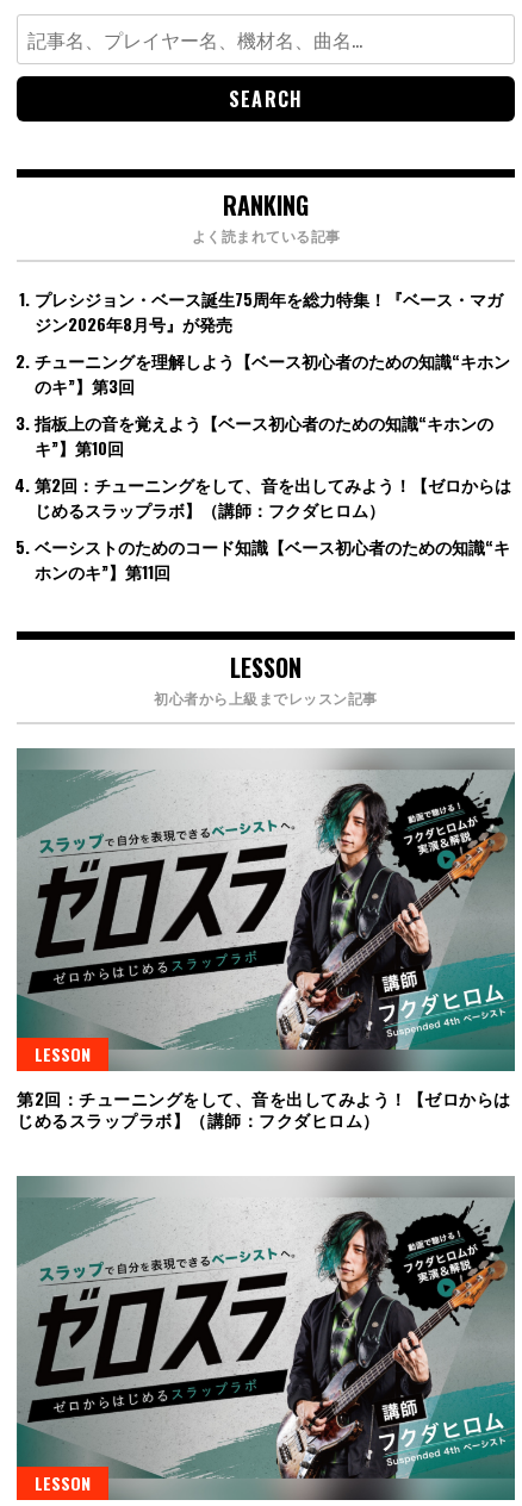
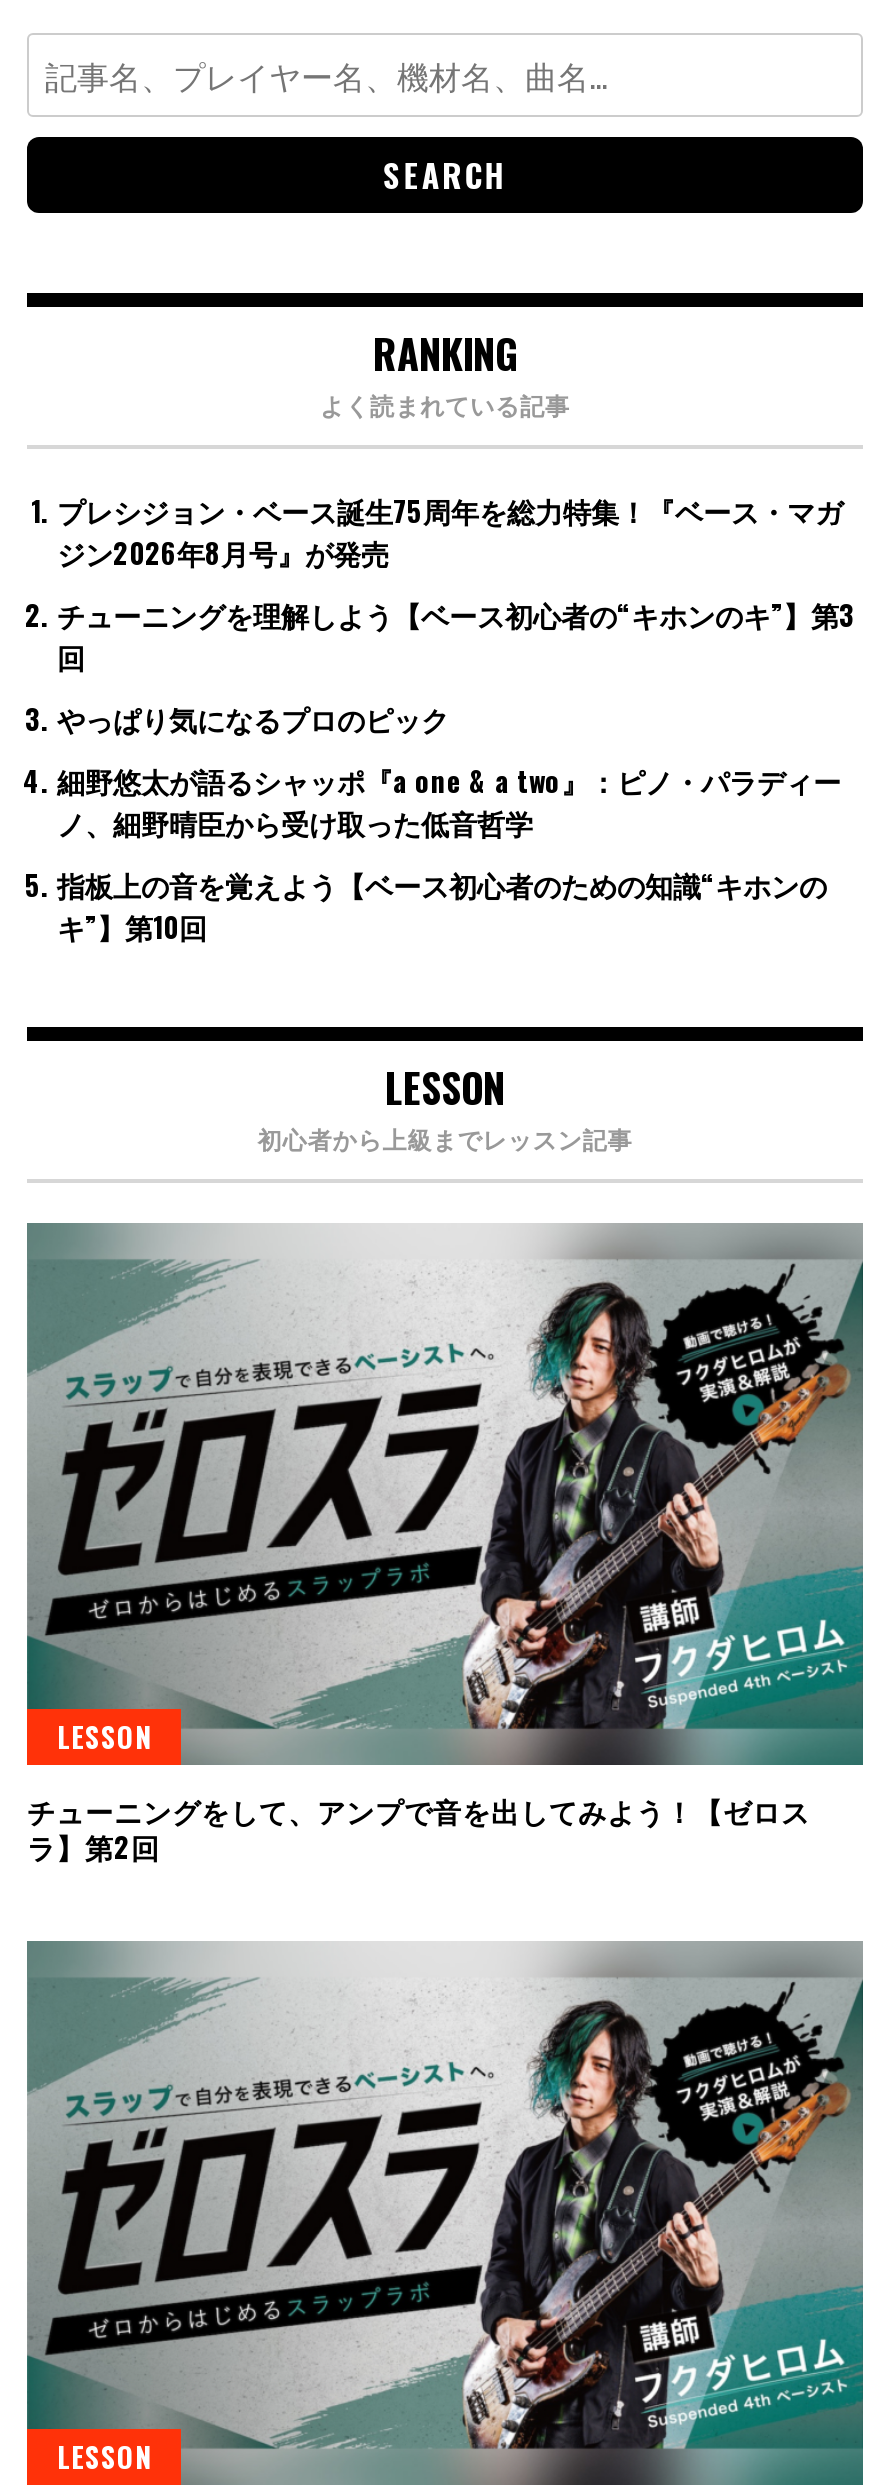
[35,348,510,398] チューニングを理解しよう【ベース初心者のための知識“キホン | のキ”】第3回 -> [57,593,855,843] チューニングを理解しよう【ベース初心者の“キホンのキ”】第3 | 回 | やっぱり気になるプロのピック | 細野悠太が語るシャッポ『a one & a two』：ピノ・パラディー | ノ、細野晴臣から受け取った低音哲学
moved [35,410,493,460] -> [57,863,827,947]: 指板上の音を覚えよう【ベース初心者のための知識“キホンの | キ”】第10回
[35,472,511,584] 第2回：チューニングをして、音を出してみよう！【ゼロからは | じめるスラップラボ】（講師：フクダヒロム） | ベーシストのためのコード知識【ベース初心者のための知識“キ | ホンのキ”】第11回 -> none
[17,1086,511,1132] 第2回：チューニングをして、音を出してみよう！【ゼロからは | じめるスラップラボ】（講師：フクダヒロム） -> [27,1790,810,1868] チューニングをして、アンプで音を出してみよう！【ゼロス | ラ】第2回

